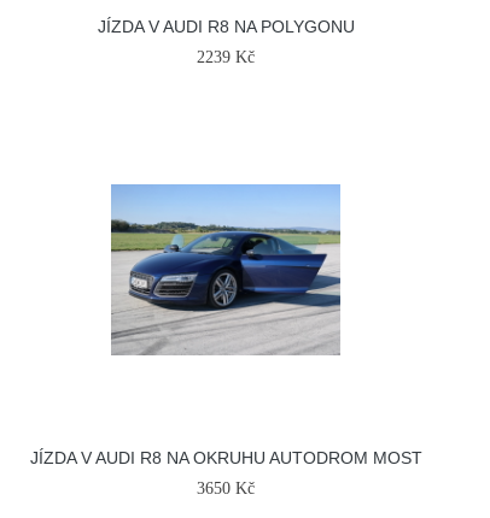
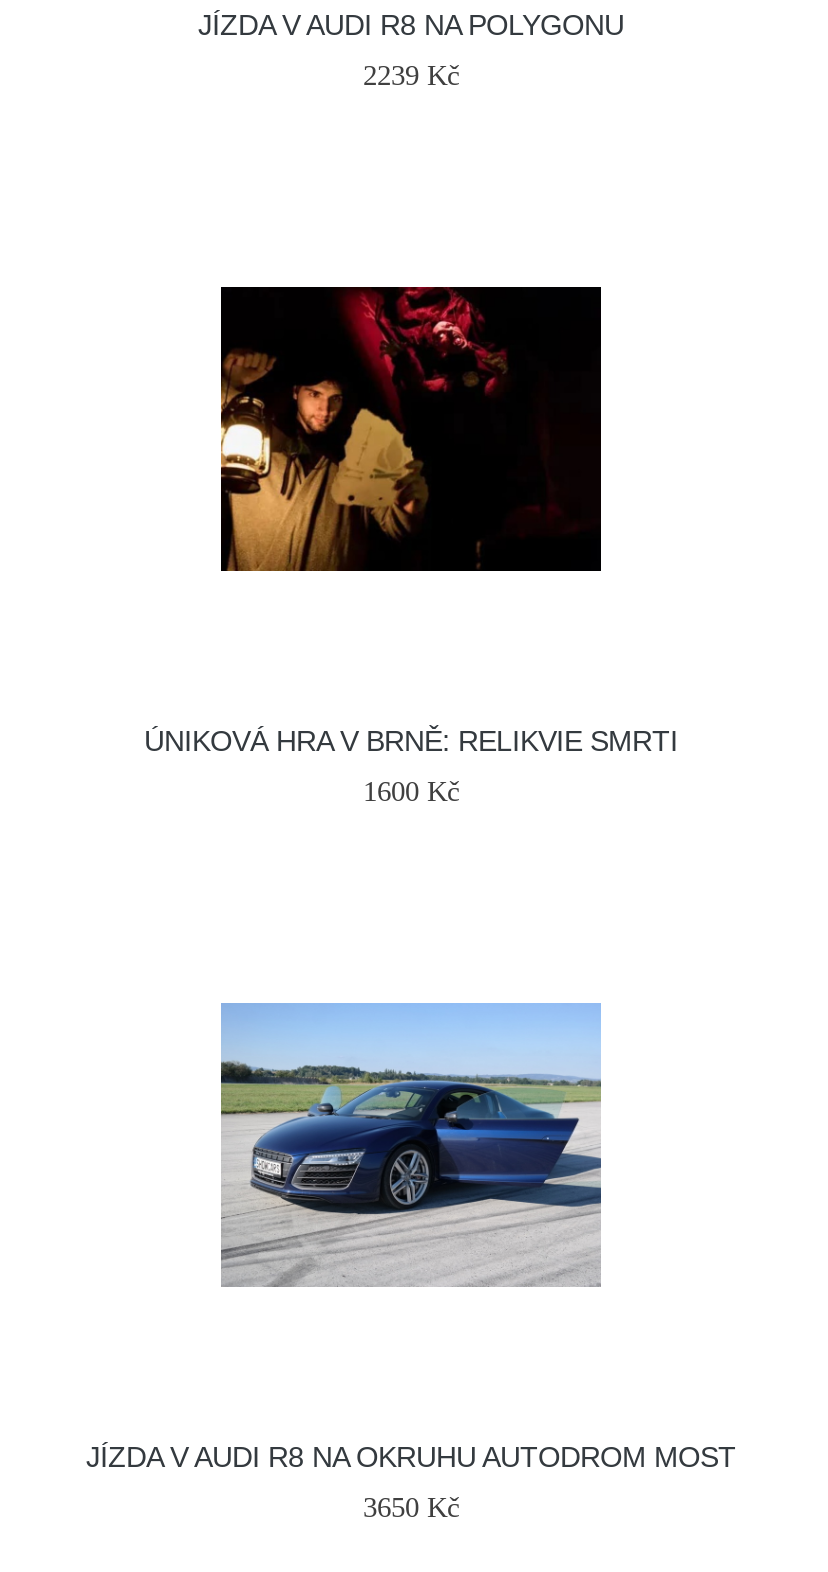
none -> [144,725,678,807] ÚNIKOVÁ HRA V BRNĚ: RELIKVIE SMRTI | 1600 Kč
none -> [219,285,603,573] [image]

